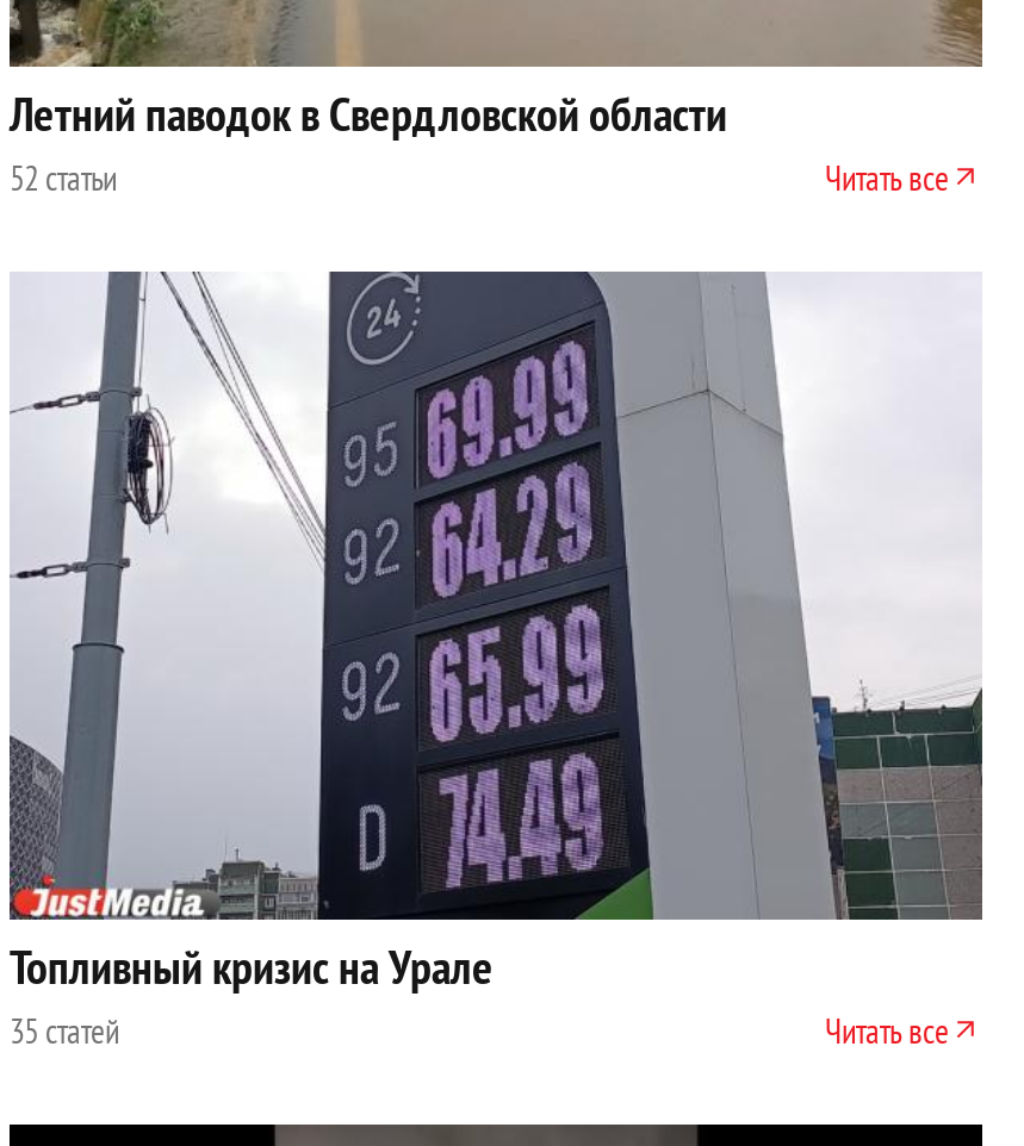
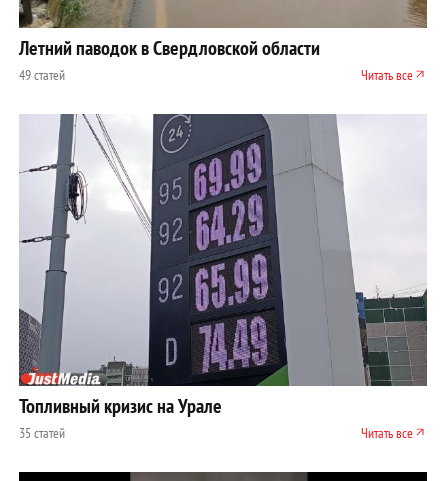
[10,156,117,201] 52 статьи -> [19,65,65,84] 49 статей

